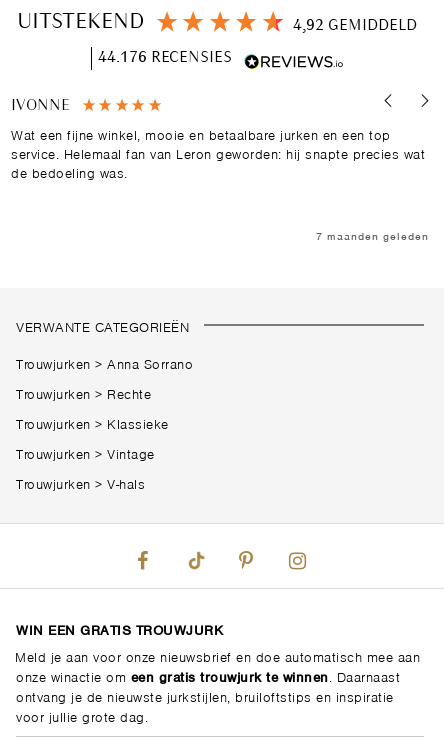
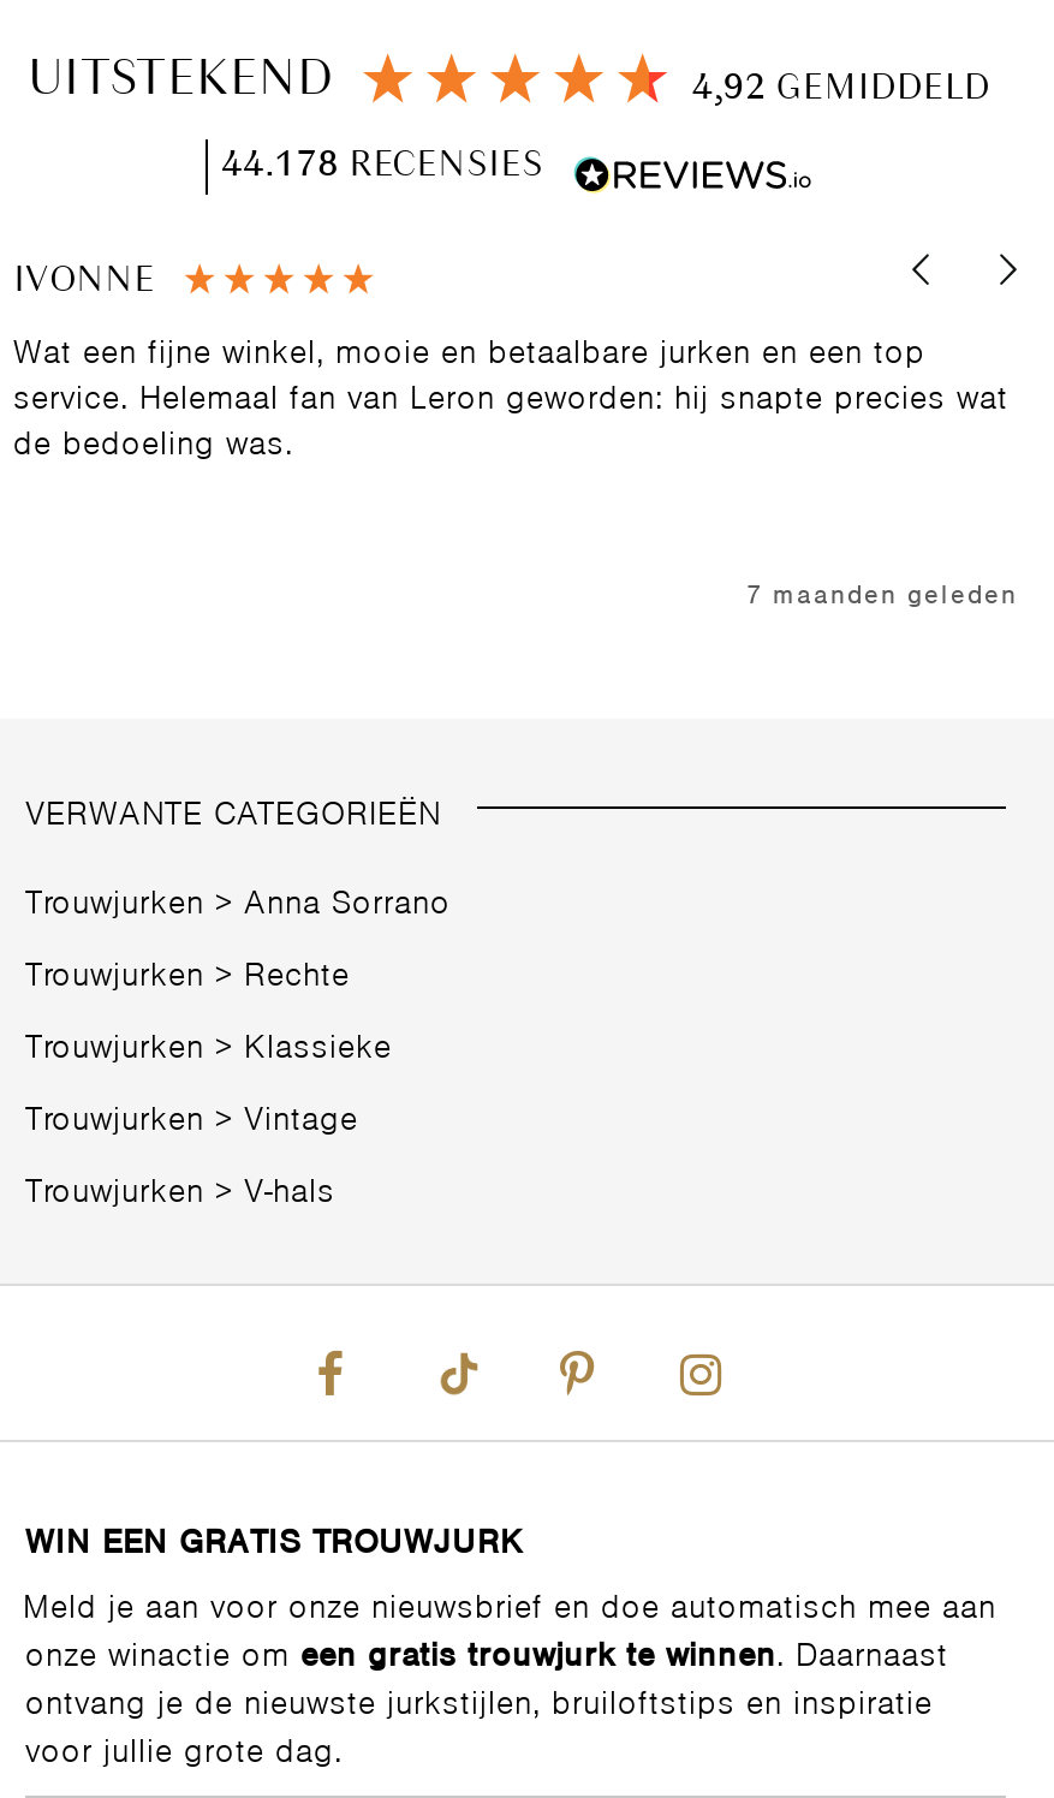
[97,50,231,66] 44.176 RECENSIES -> [221,147,543,185] 44.178 RECENSIES

